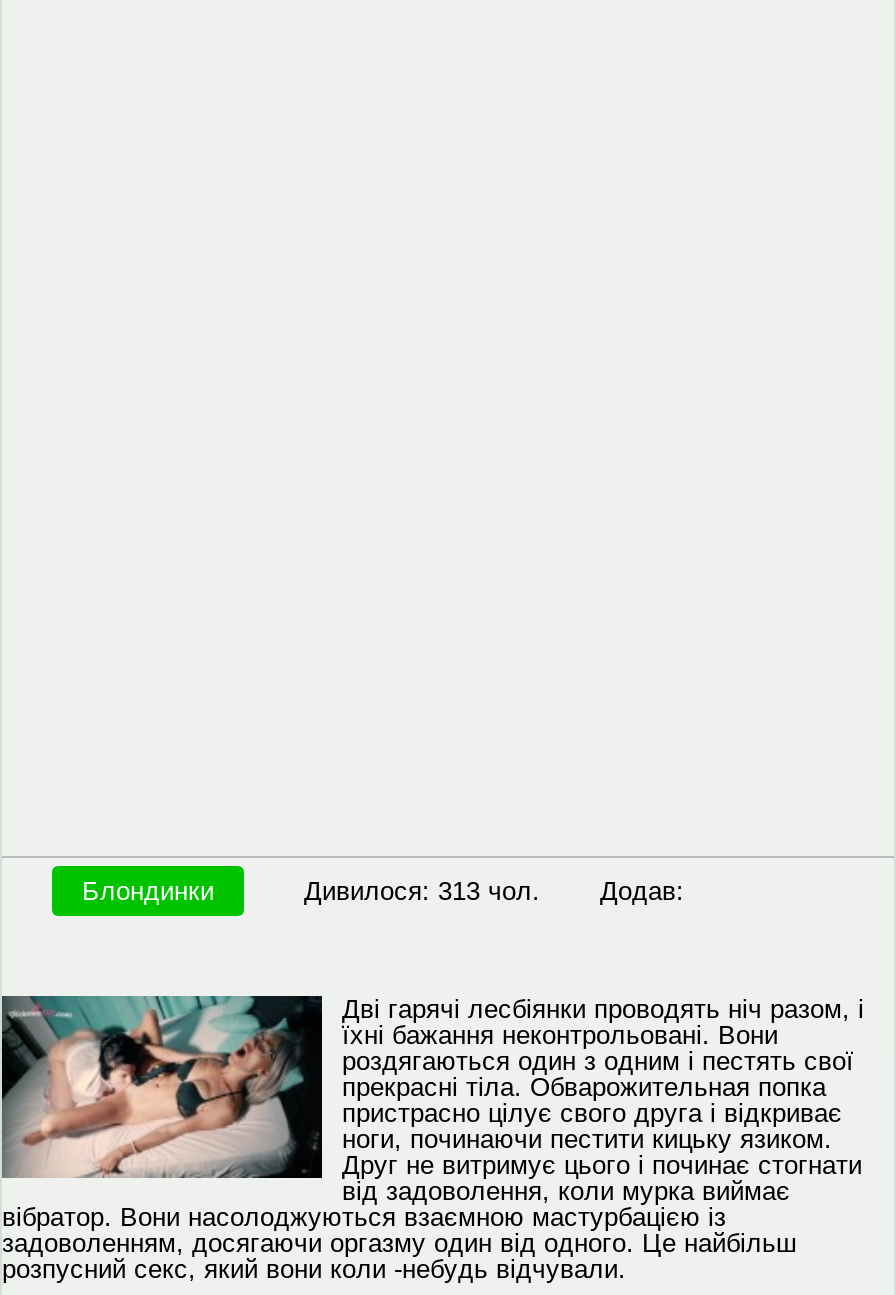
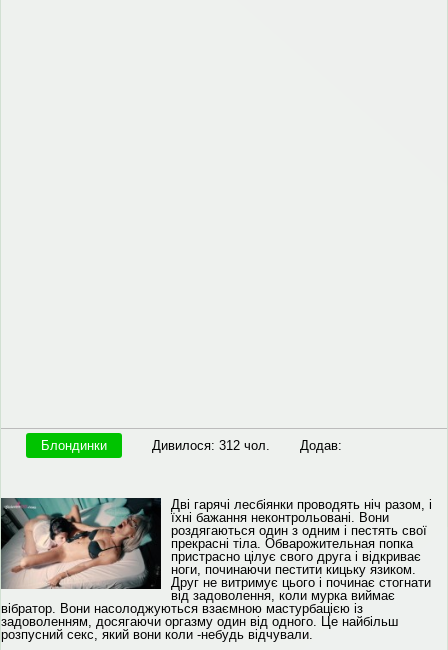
[304,876,684,906] Дивилося: 313 чол. Додав: -> [152,438,342,453] Дивилося: 312 чол. Додав:

